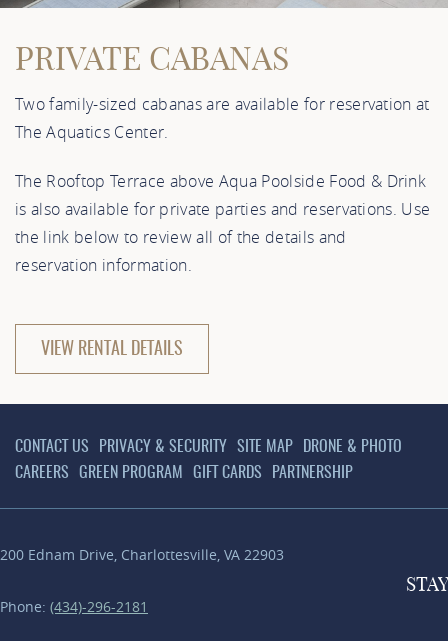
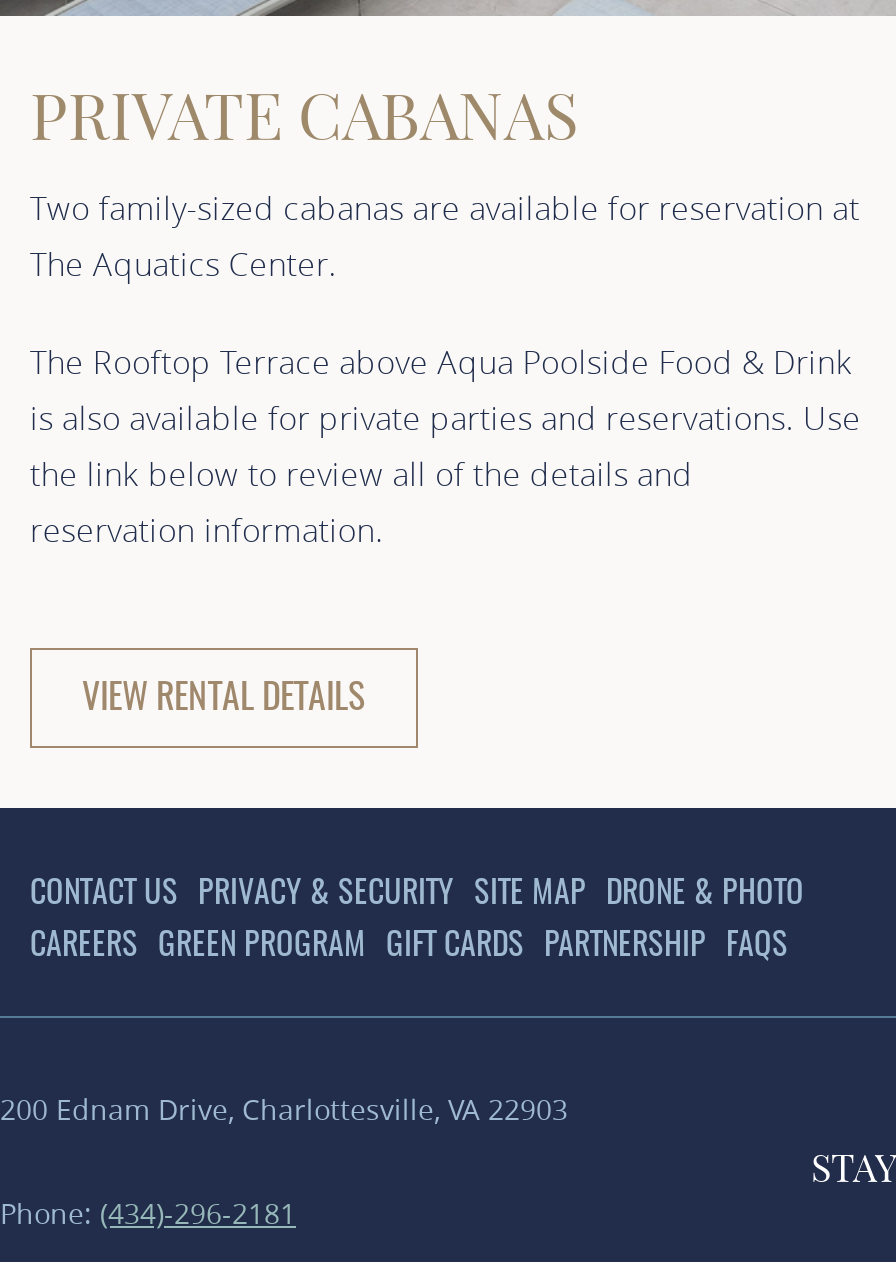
none -> [726,930,788,962] FAQS

